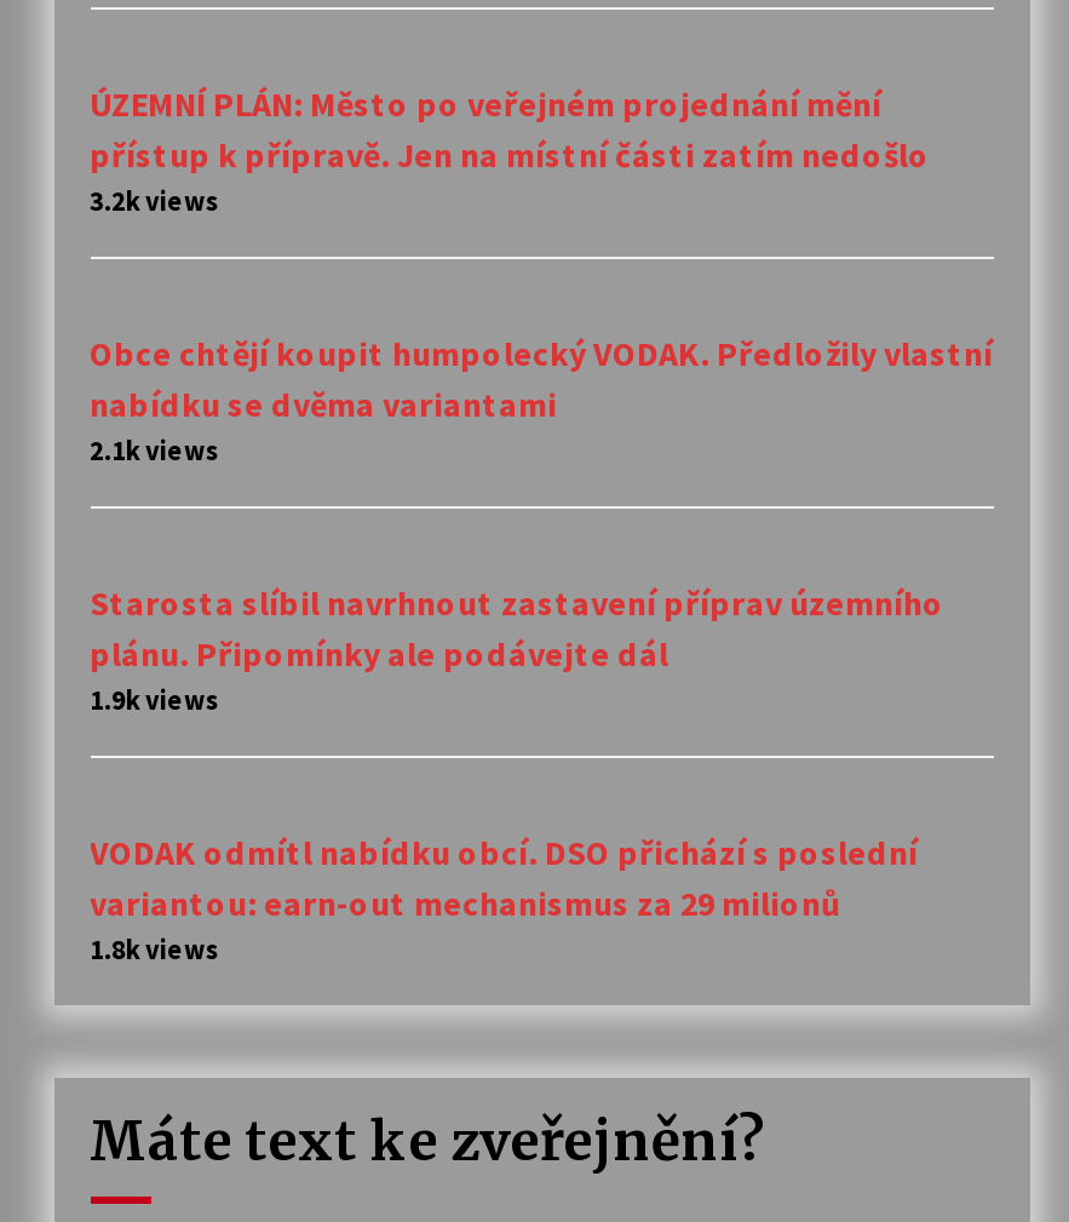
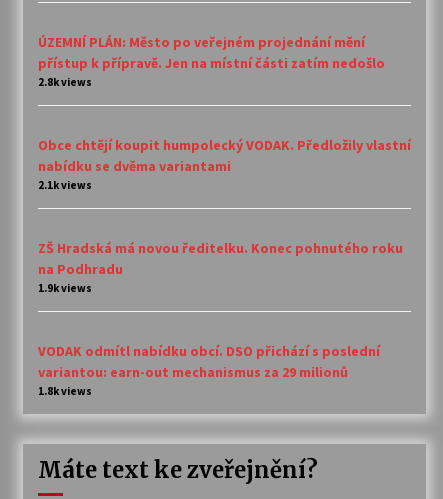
[90,183,220,217] 3.2k views -> [37,75,91,89] 2.8k views
[90,580,944,675] Starosta slíbil navrhnout zastavení příprav územního | plánu. Připomínky ale podávejte dál -> [37,239,402,278] ZŠ Hradská má novou ředitelku. Konec pohnutého roku | na Podhradu

